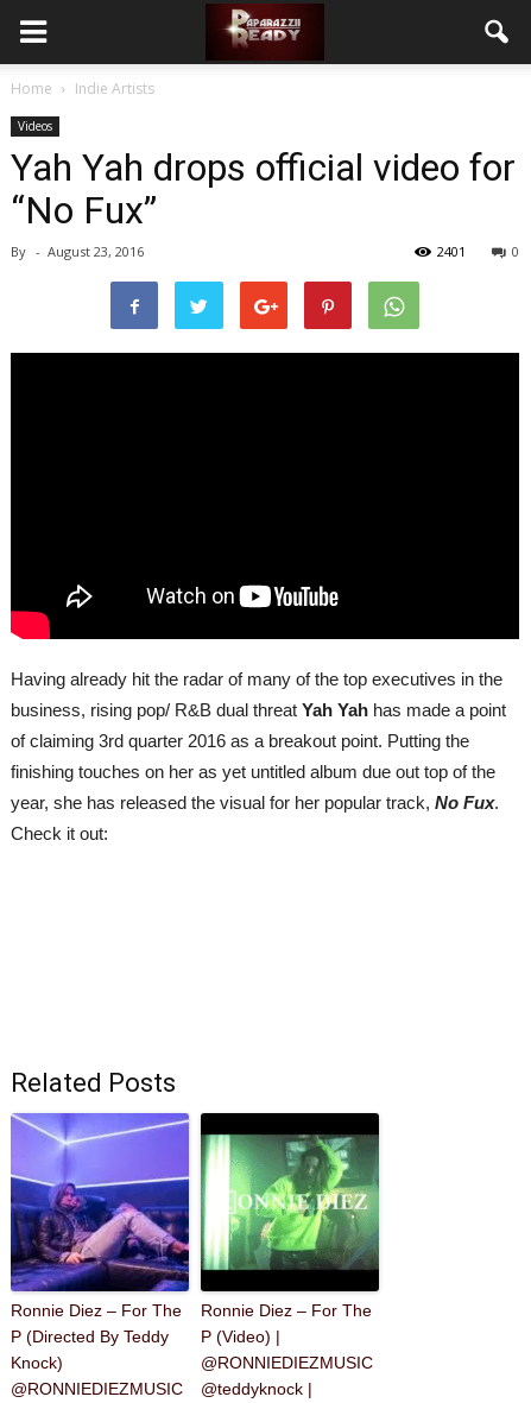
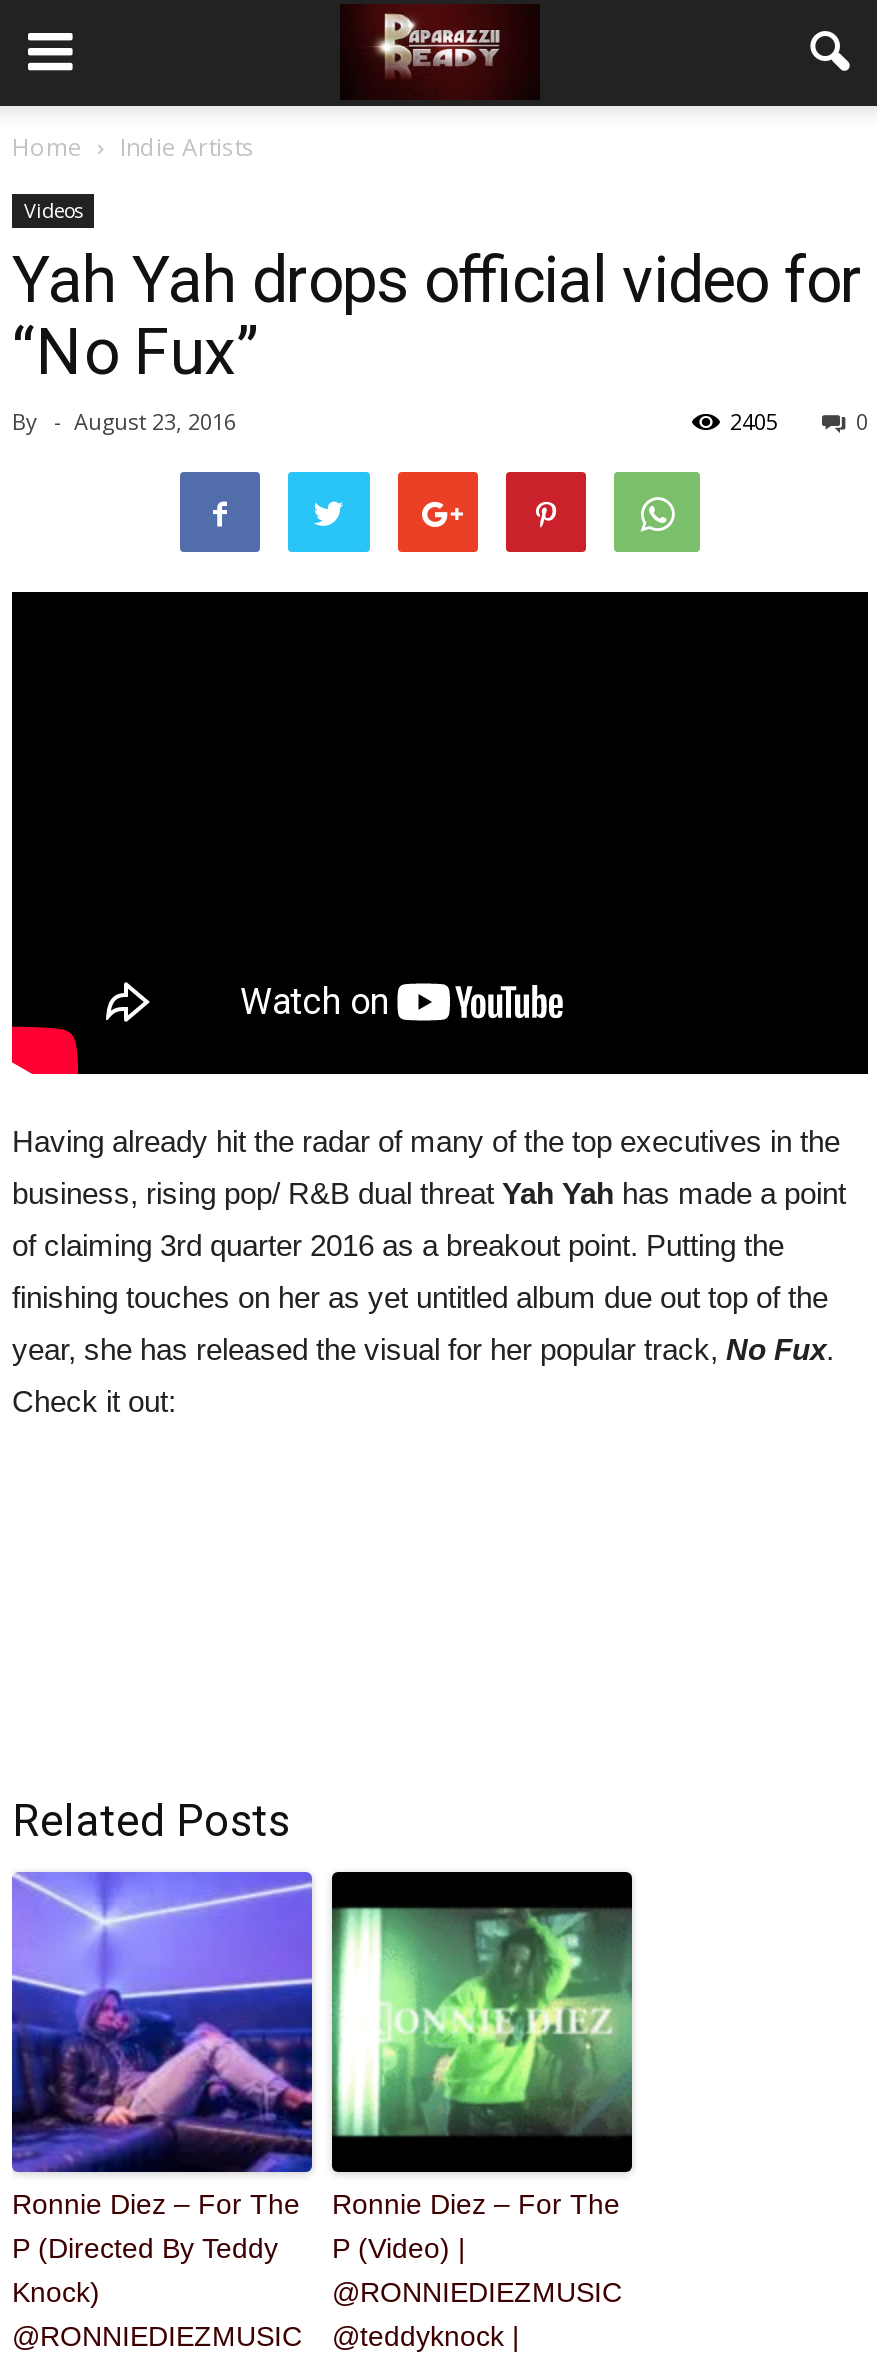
[437,242,466,260] 2401 -> [730,406,778,436] 2405

